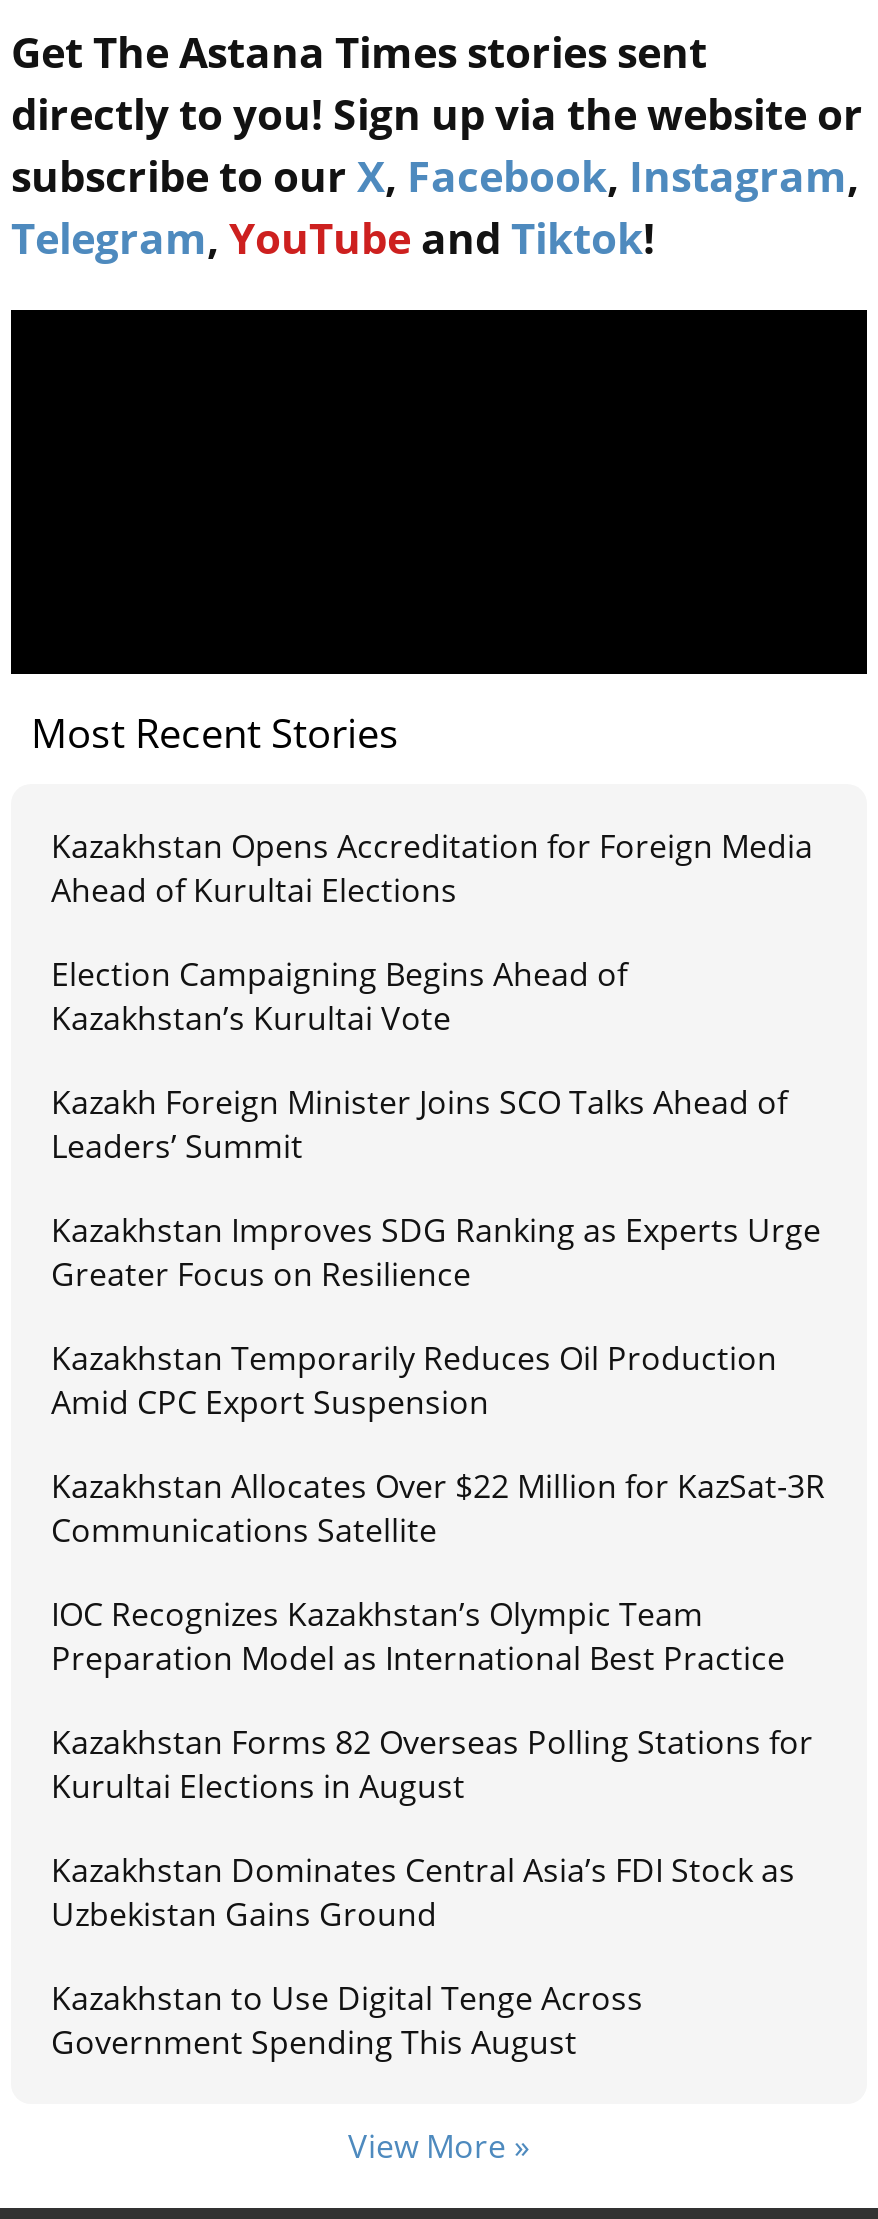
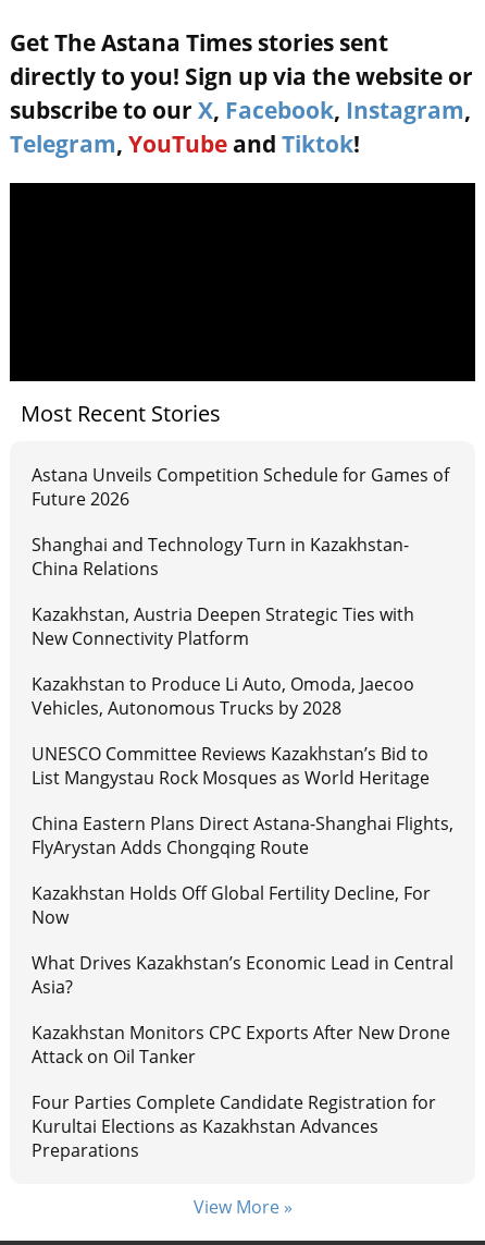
[51,825,813,913] Kazakhstan Opens Accreditation for Foreign Media | Ahead of Kurultai Elections -> [32,463,449,511] Astana Unveils Competition Schedule for Games of | Future 2026
[51,953,627,1041] Election Campaigning Begins Ahead of | Kazakhstan’s Kurultai Vote -> [32,533,409,581] Shanghai and Technology Turn in Kazakhstan- | China Relations
[51,1081,787,1169] Kazakh Foreign Minister Joins SCO Talks Ahead of | Leaders’ Summit -> [32,603,414,651] Kazakhstan, Austria Deepen Strategic Ties with | New Connectivity Platform
[51,1209,821,1297] Kazakhstan Improves SDG Ranking as Experts Urge | Greater Focus on Resilience -> [32,673,414,721] Kazakhstan to Produce Li Auto, Omoda, Jaecoo | Vehicles, Autonomous Trucks by 2028
[51,1337,777,1425] Kazakhstan Temporarily Reduces Oil Production | Amid CPC Export Suspension -> [32,742,430,790] UNESCO Committee Reviews Kazakhstan’s Bid to | List Mangystau Rock Mosques as World Heritage
[51,1465,825,1553] Kazakhstan Allocates Over $22 Million for KazSat-3R | Communications Satellite -> [32,812,453,860] China Eastern Plans Direct Astana-Shanghai Flights, | FlyArystan Adds Chongqing Route
[51,1593,785,1681] IOC Recognizes Kazakhstan’s Olympic Team | Preparation Model as International Best Practice -> [32,882,431,930] Kazakhstan Holds Off Global Fertility Decline, For | Now
[51,1721,813,1809] Kazakhstan Forms 82 Overseas Polling Stations for | Kurultai Elections in August -> [32,951,453,999] What Drives Kazakhstan’s Economic Lead in Central | Asia?
[51,1849,795,1937] Kazakhstan Dominates Central Asia’s FDI Stock as | Uzbekistan Gains Ground -> [32,1021,450,1069] Kazakhstan Monitors CPC Exports After New Drone | Attack on Oil Tanker
[51,1977,643,2065] Kazakhstan to Use Digital Tenge Across | Government Spending This August -> [32,1091,436,1163] Four Parties Complete Candidate Registration for | Kurultai Elections as Kazakhstan Advances | Preparations

